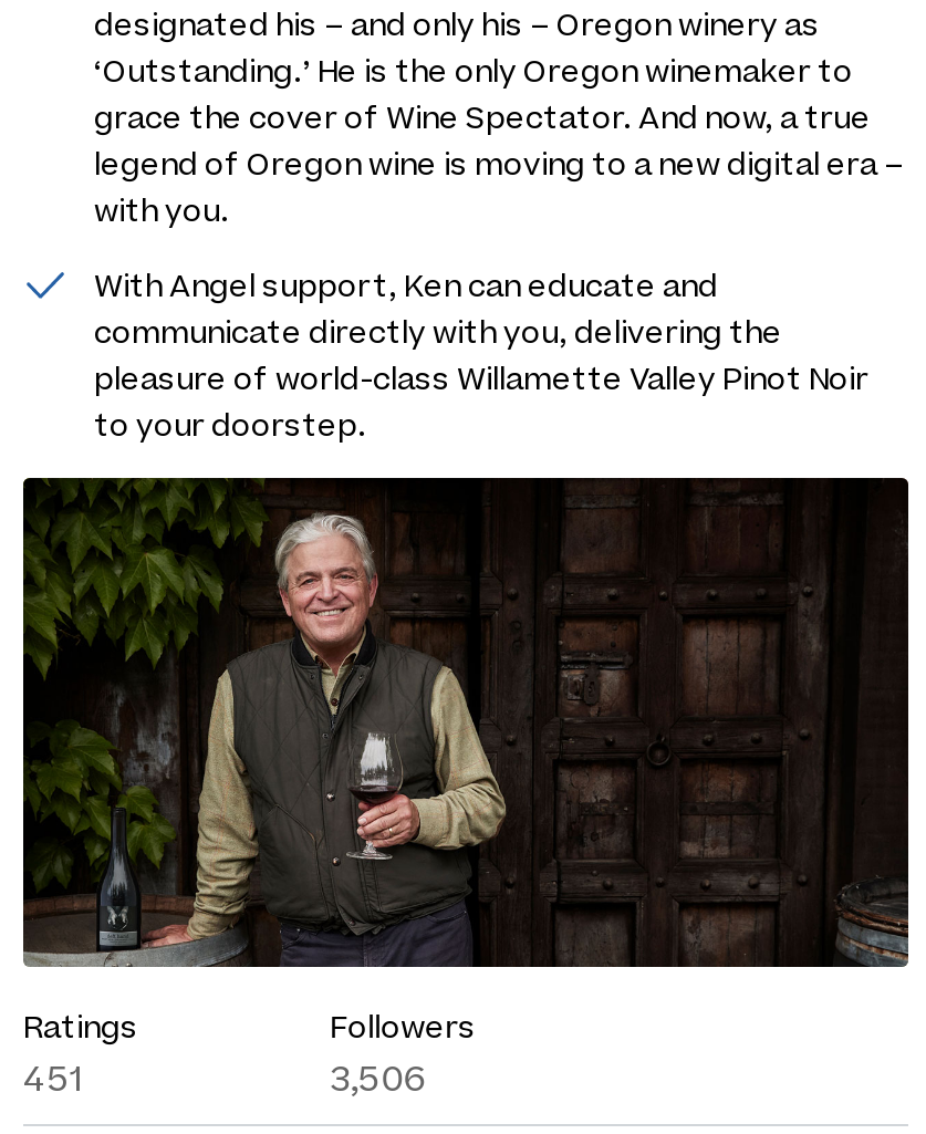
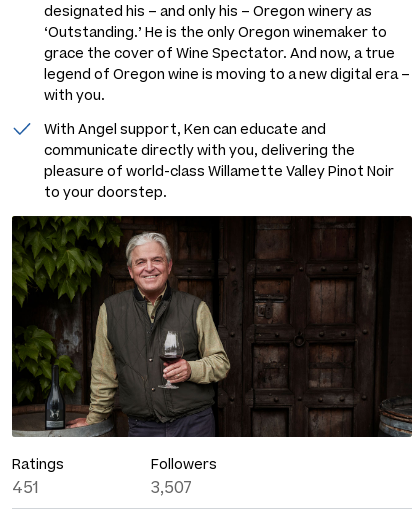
[330,1059,425,1101] 3,506 -> [151,478,192,497] 3,507

